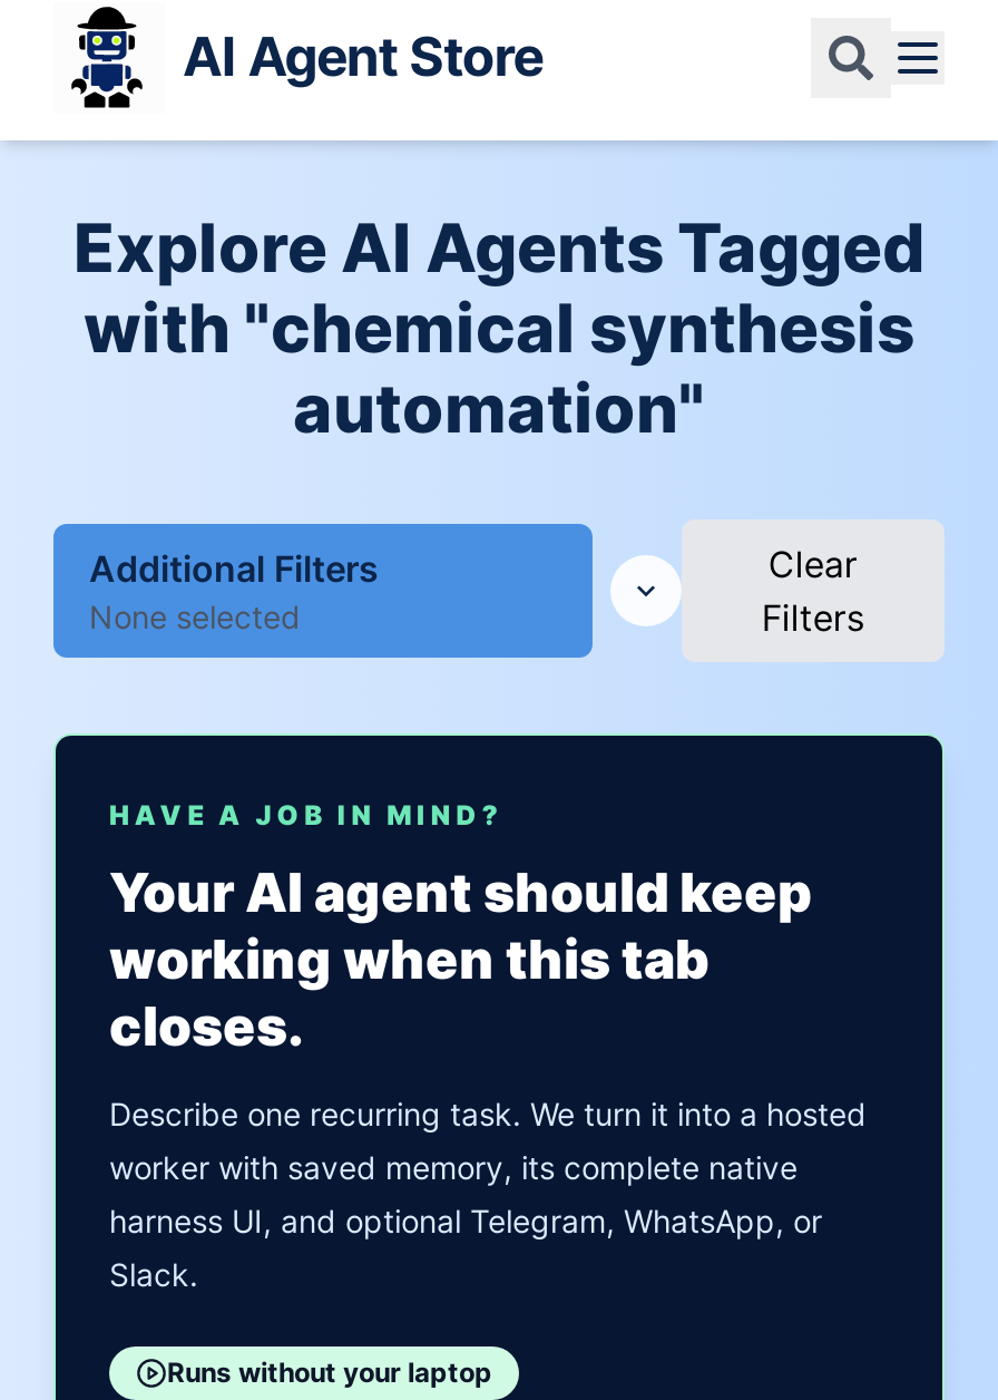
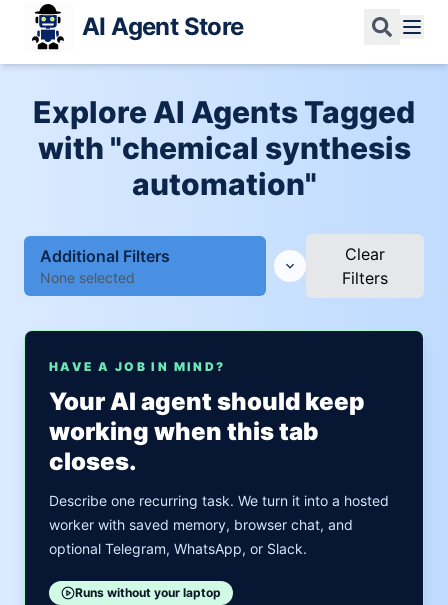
[109,1148,822,1293] worker with saved memory, its complete native | harness UI, and optional Telegram, WhatsApp, or | Slack. -> [49,516,353,557] worker with saved memory, browser chat, and | optional Telegram, WhatsApp, or Slack.

